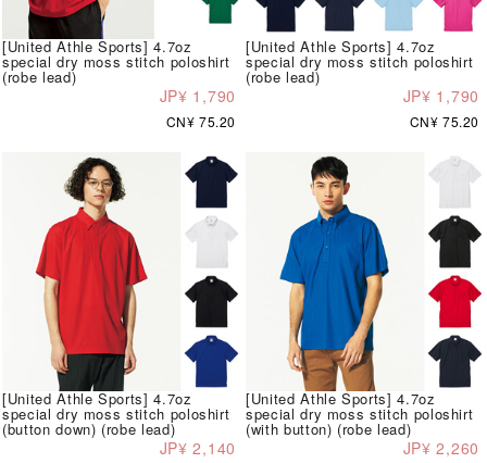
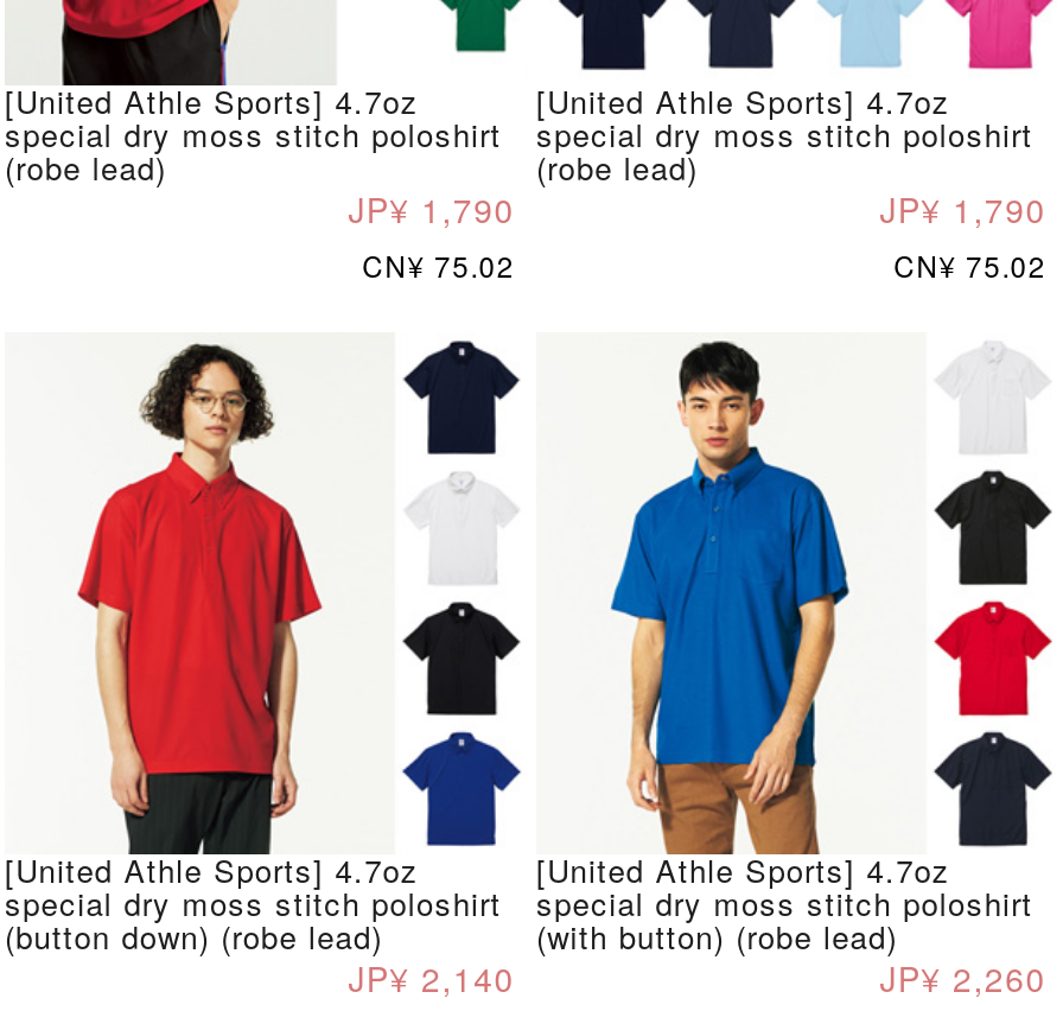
[166,112,236,131] CN¥ 75.20 -> [362,245,515,286] CN¥ 75.02
[409,112,479,131] CN¥ 75.20 -> [894,245,1046,286] CN¥ 75.02

